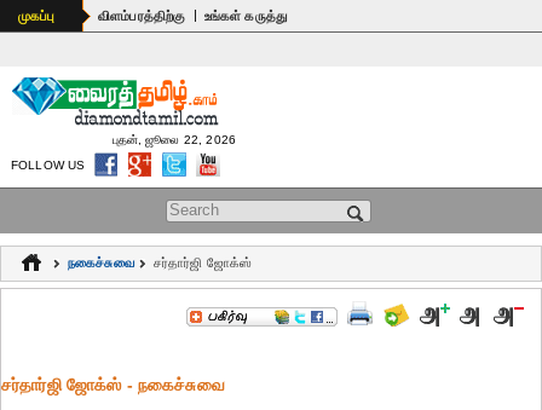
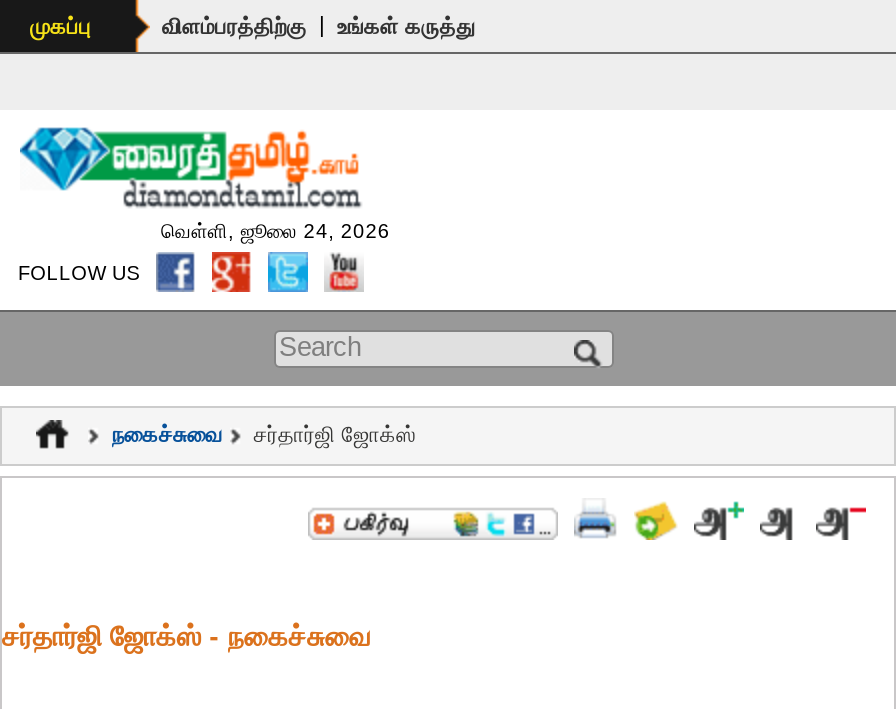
[108,133,236,146] புதன், ஜூலை 22, 2026 -> [155,220,390,242] வெள்ளி, ஜூலை 24, 2026

